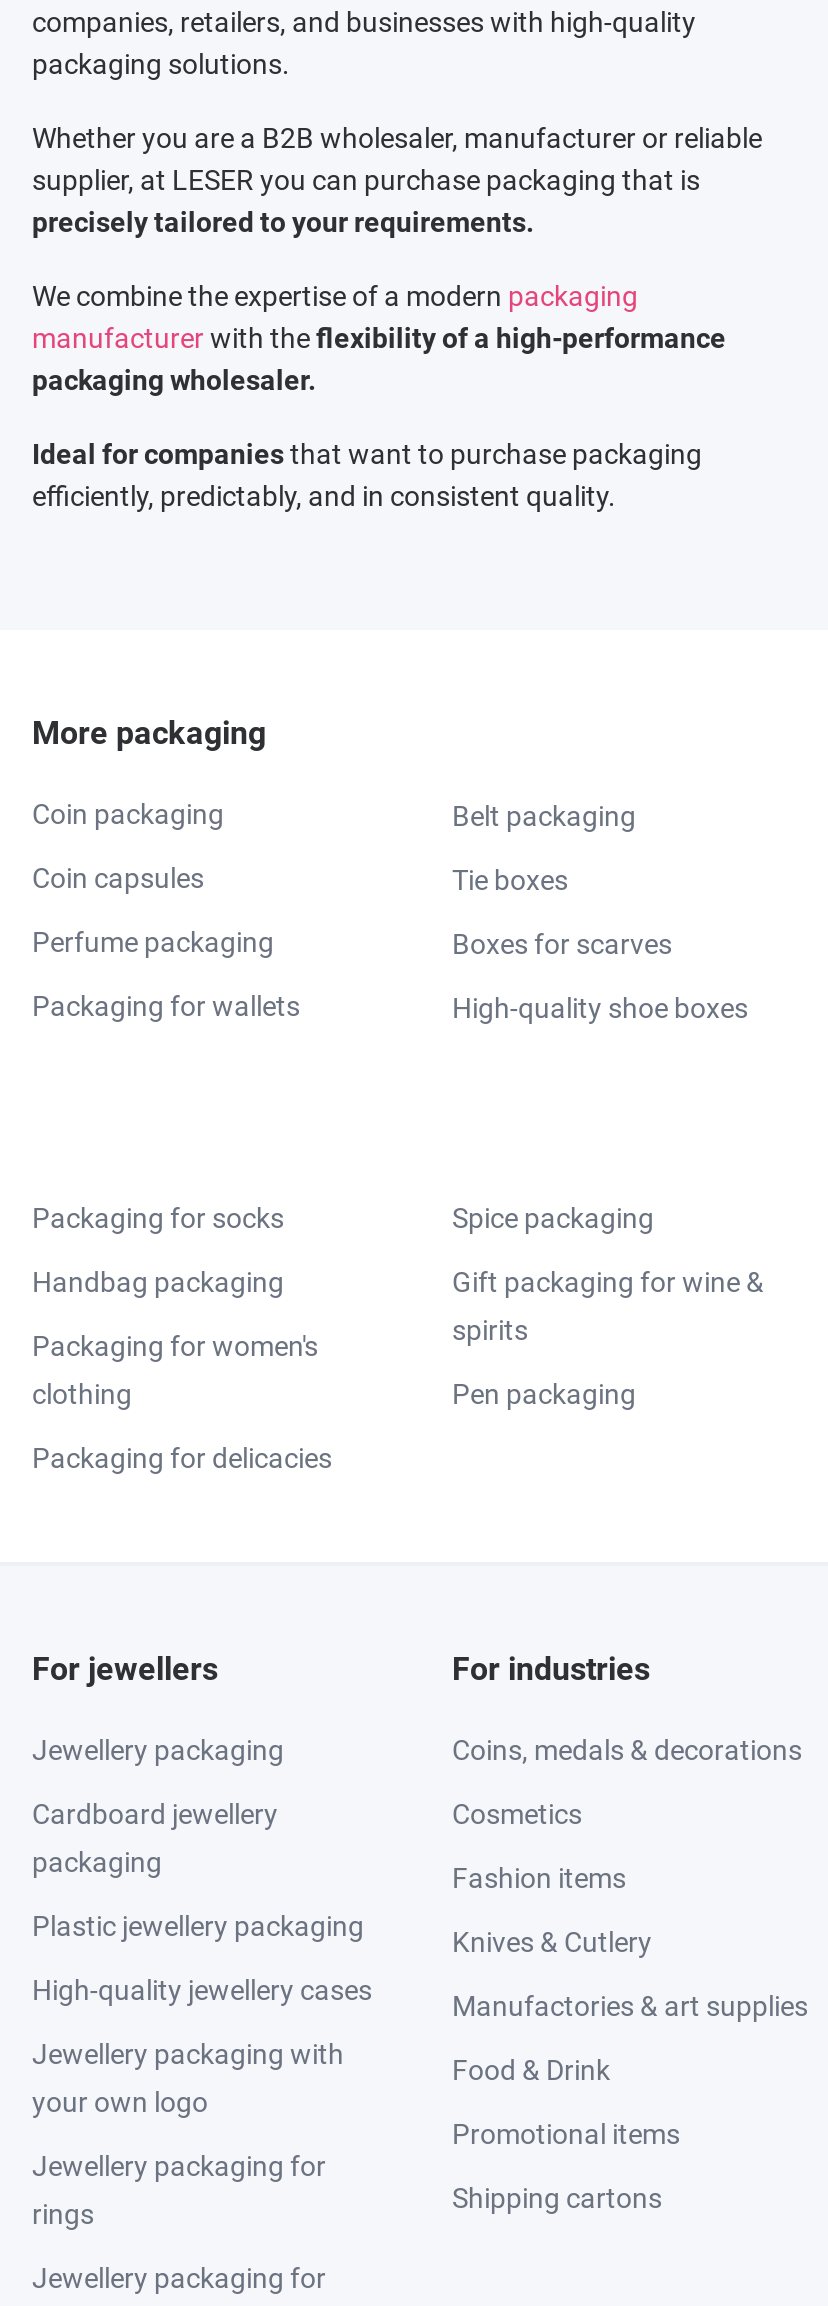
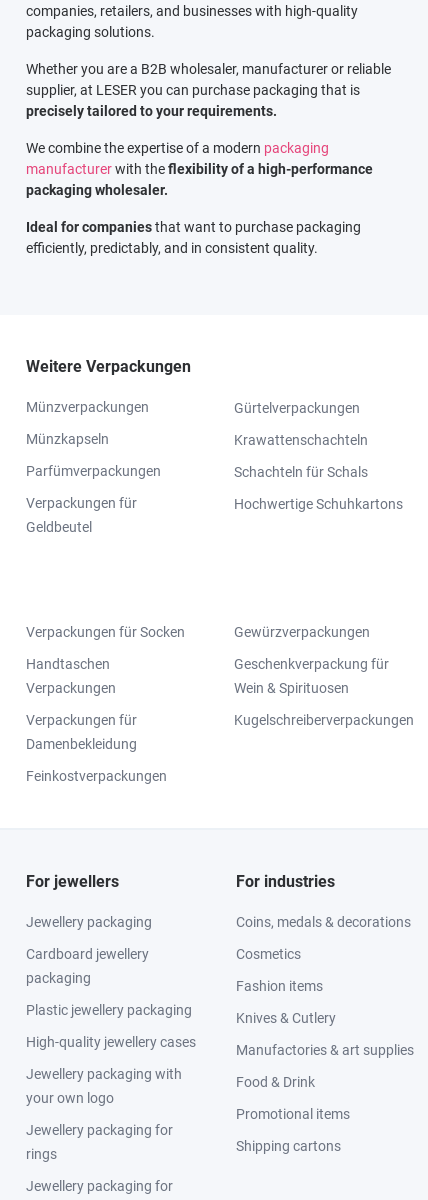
[32,714,300,1022] More packaging | Coin packaging | Coin capsules | Perfume packaging | Packaging for wallets -> [26,357,191,535] Weitere Verpackungen | Münzverpackungen | Münzkapseln | Parfümverpackungen | Verpackungen für | Geldbeutel
[452,800,748,1024] Belt packaging | Tie boxes | Boxes for scarves | High-quality shoe boxes -> [234,400,403,512] Gürtelverpackungen | Krawattenschachteln | Schachteln für Schals | Hochwertige Schuhkartons
[32,1202,332,1474] Packaging for socks | Handbag packaging | Packaging for women's | clothing | Packaging for delicacies -> [26,624,185,784] Verpackungen für Socken | Handtaschen | Verpackungen | Verpackungen für | Damenbekleidung | Feinkostverpackungen
[452,1202,764,1410] Spice packaging | Gift packaging for wine & | spirits | Pen packaging -> [234,624,414,728] Gewürzverpackungen | Geschenkverpackung für | Wein & Spirituosen | Kugelschreiberverpackungen

